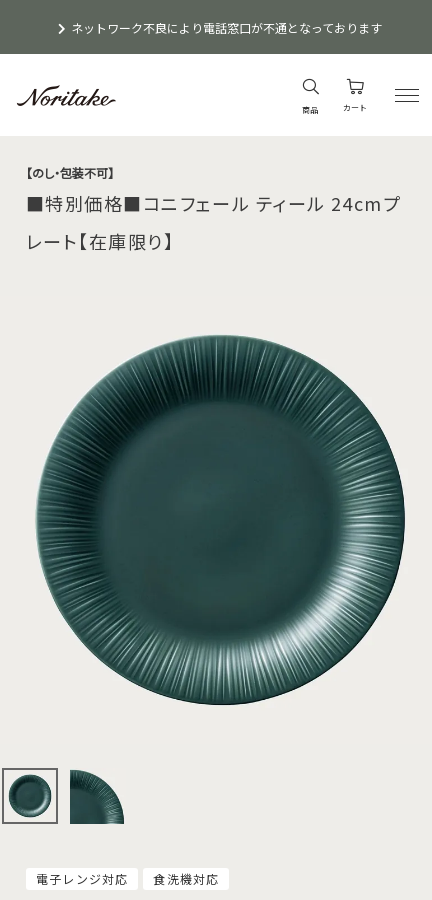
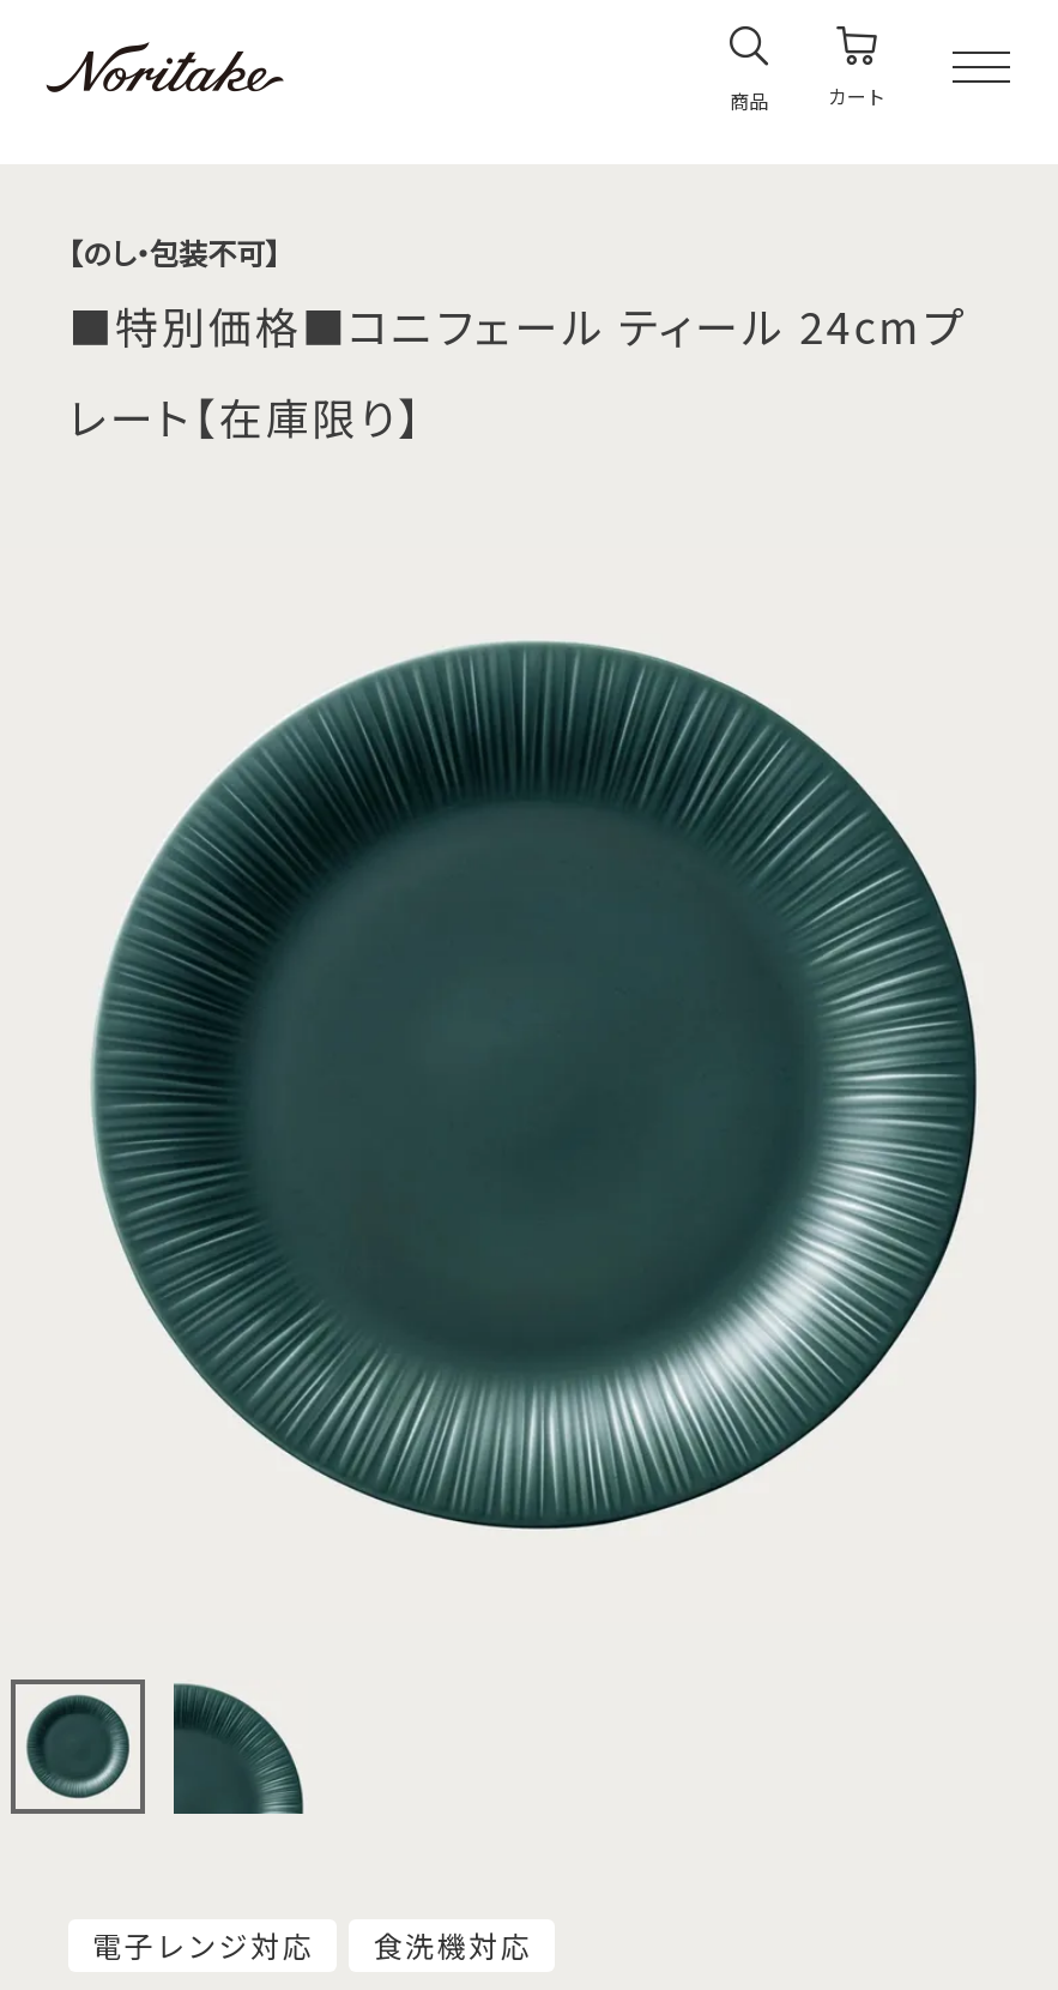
[71,19,382,36] ネットワーク不良により電話窓口が不通となっております -> none

